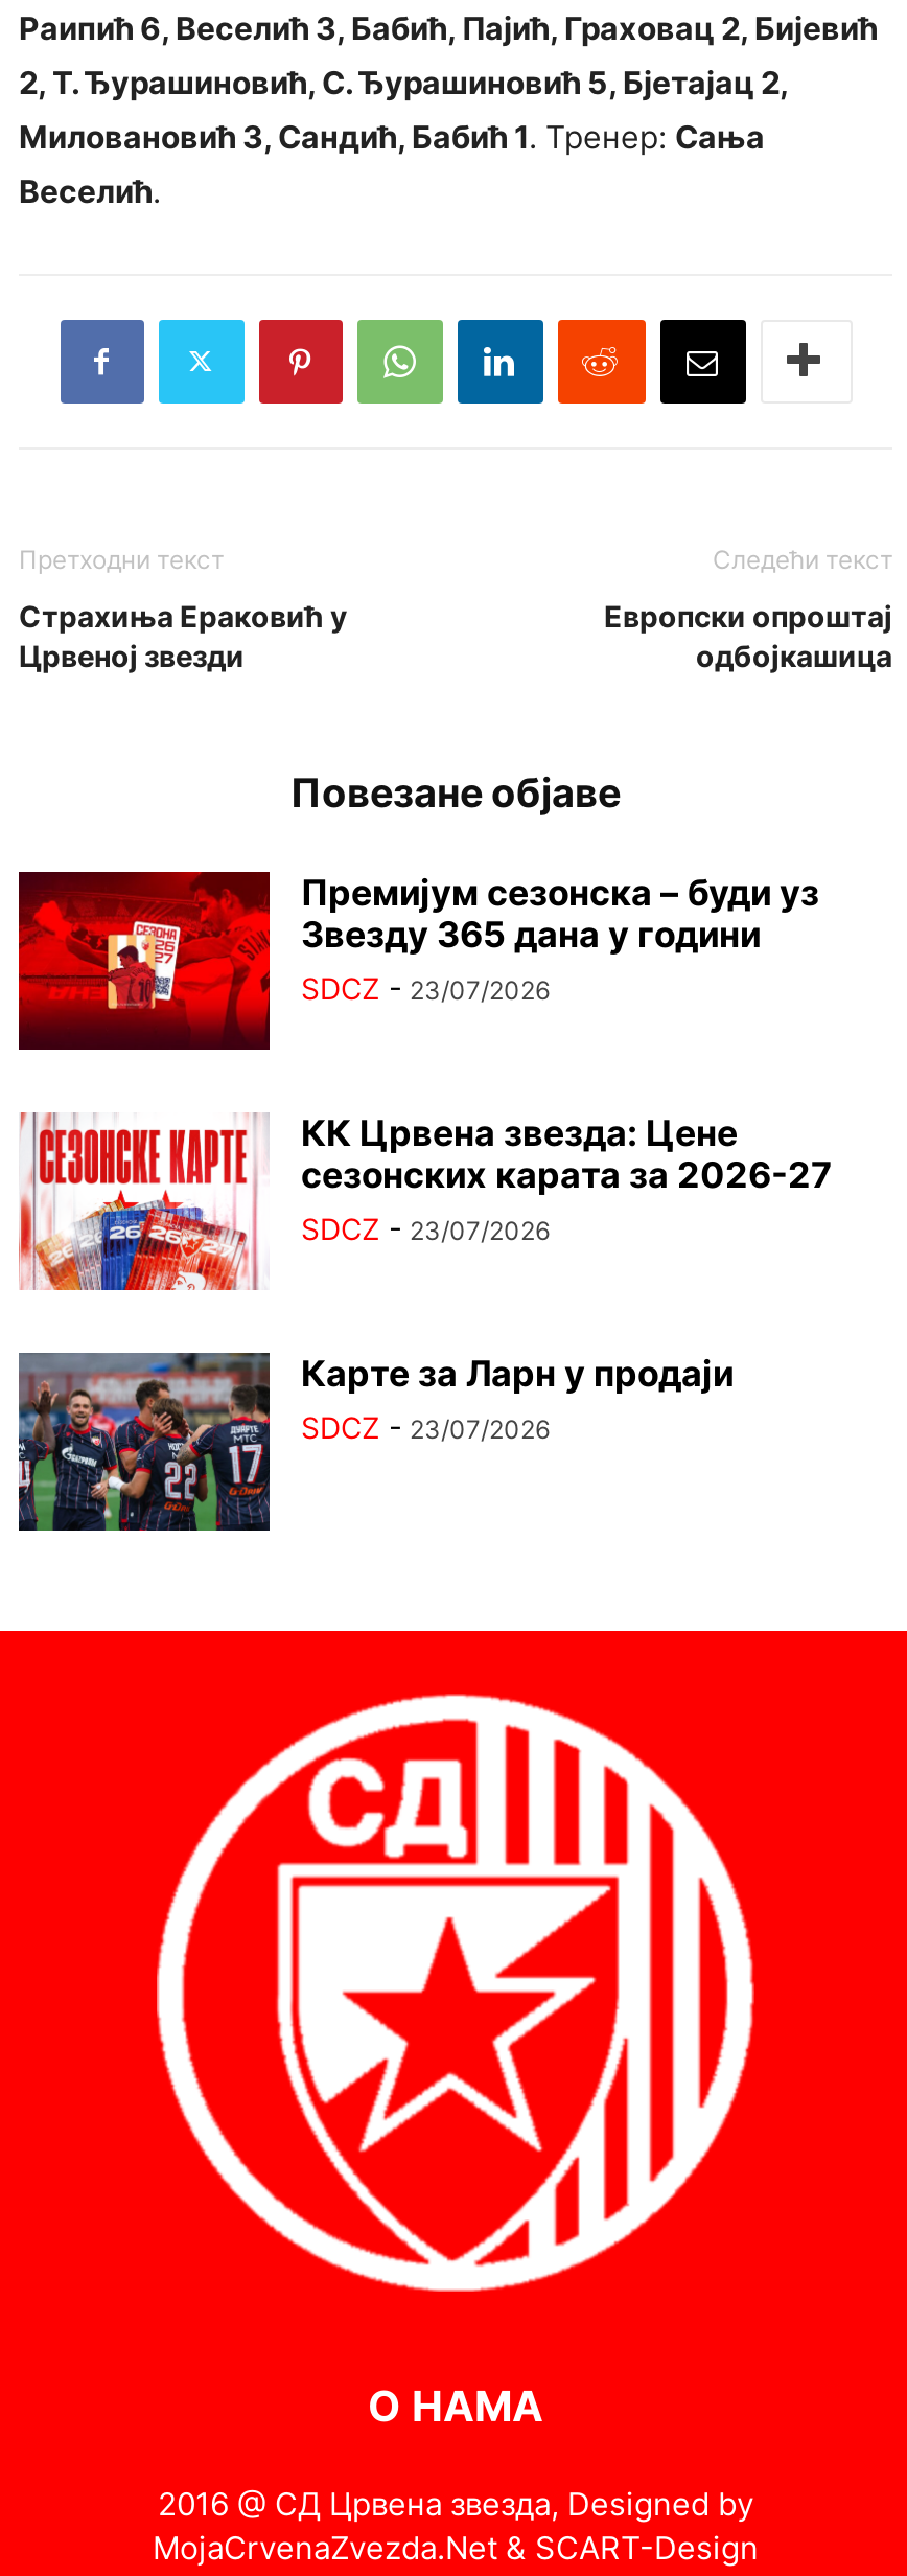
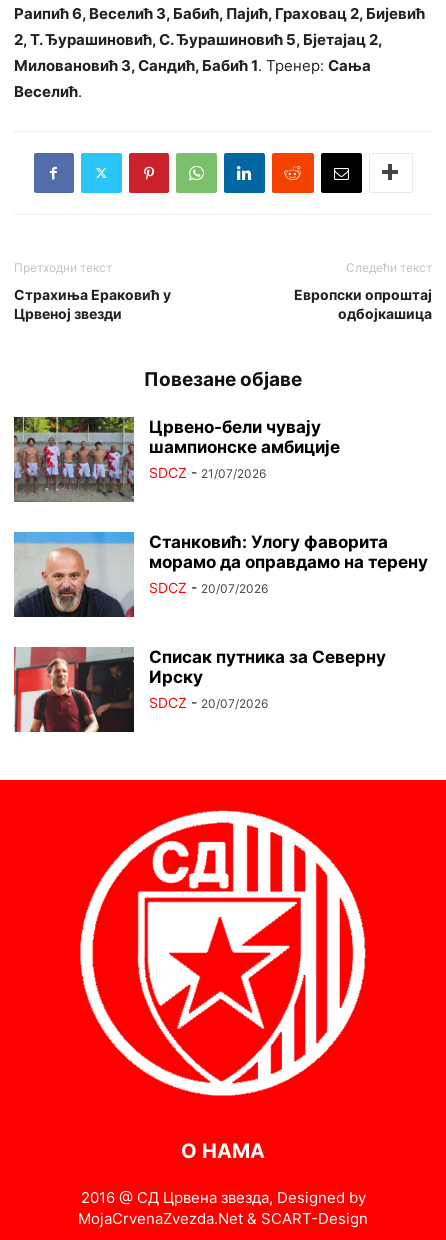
[17,870,819,1052] [image] | Премијум сезонска – буди уз | Звезду 365 дана у години | SDCZ - 23/07/2026 -> [13,416,340,503] [image] | Црвено-бели чувају | шампионске амбиције | SDCZ - 21/07/2026
[19,1110,832,1292] [image] | КК Црвена звезда: Цене | сезонских карата за 2026-27 | SDCZ - 23/07/2026 -> [13,531,428,618] [image] | Станковић: Улогу фаворита | морамо да оправдамо на терену | SDCZ - 20/07/2026
[17,1352,734,1533] [image] | Карте за Ларн у продаји | SDCZ - 23/07/2026 -> [13,646,386,733] [image] | Списак путника за Северну | Ирску | SDCZ - 20/07/2026

